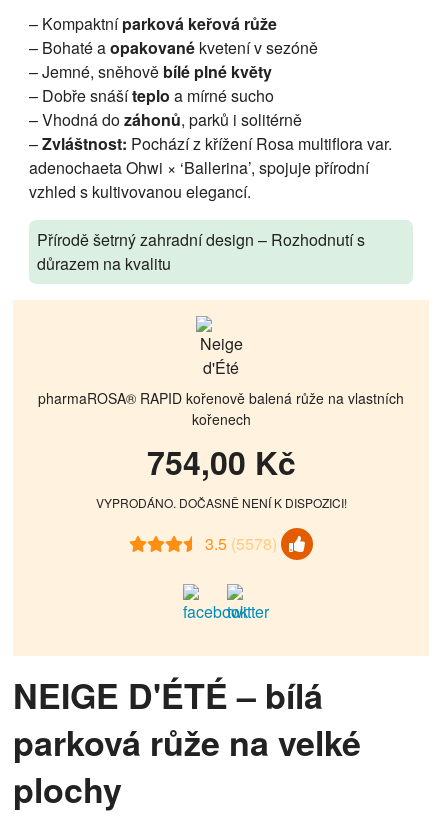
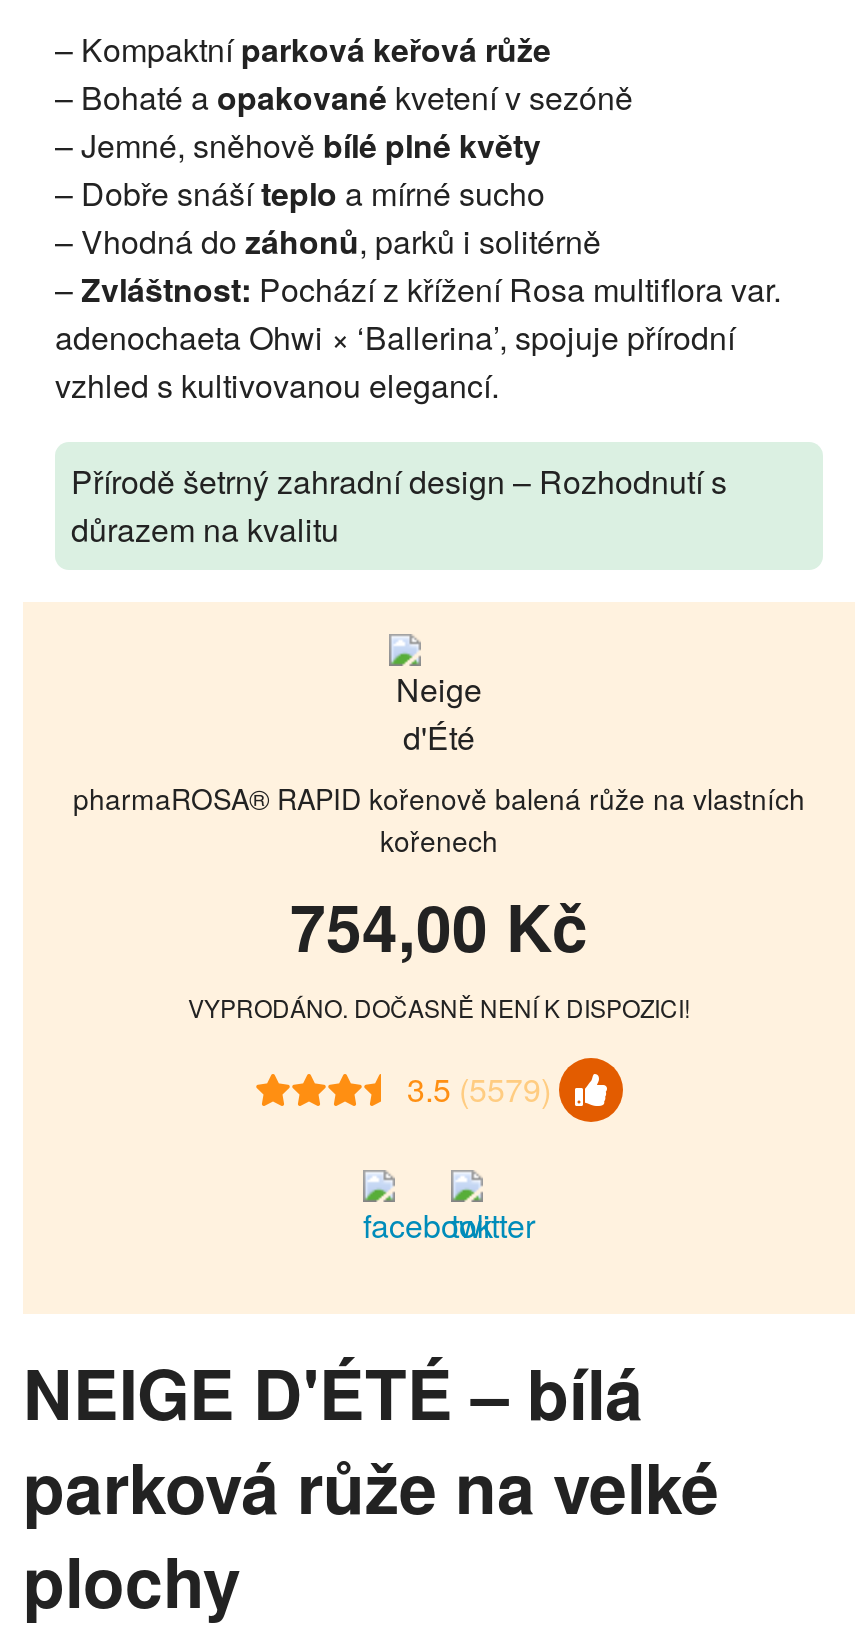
[201,532,277,555] 3.5 (5578) -> [399,1066,551,1112] 3.5 (5579)

